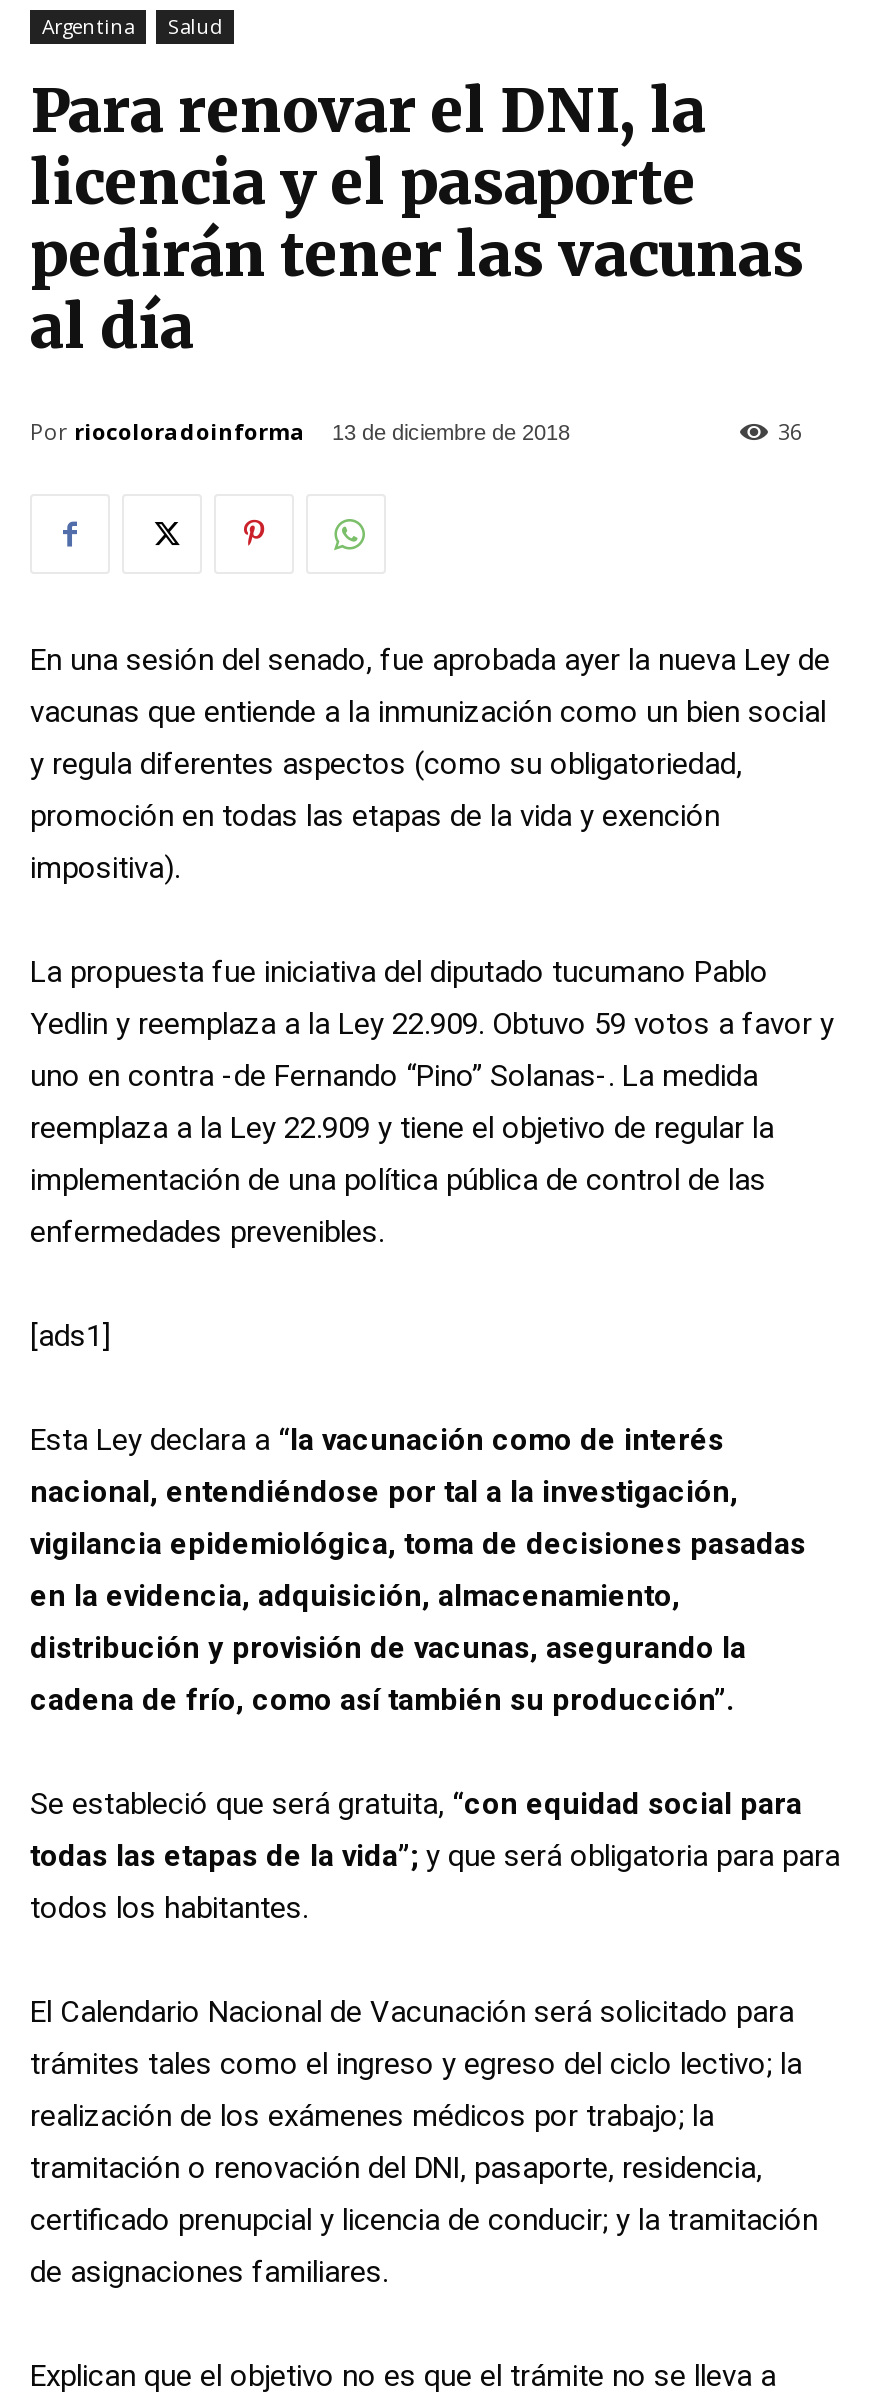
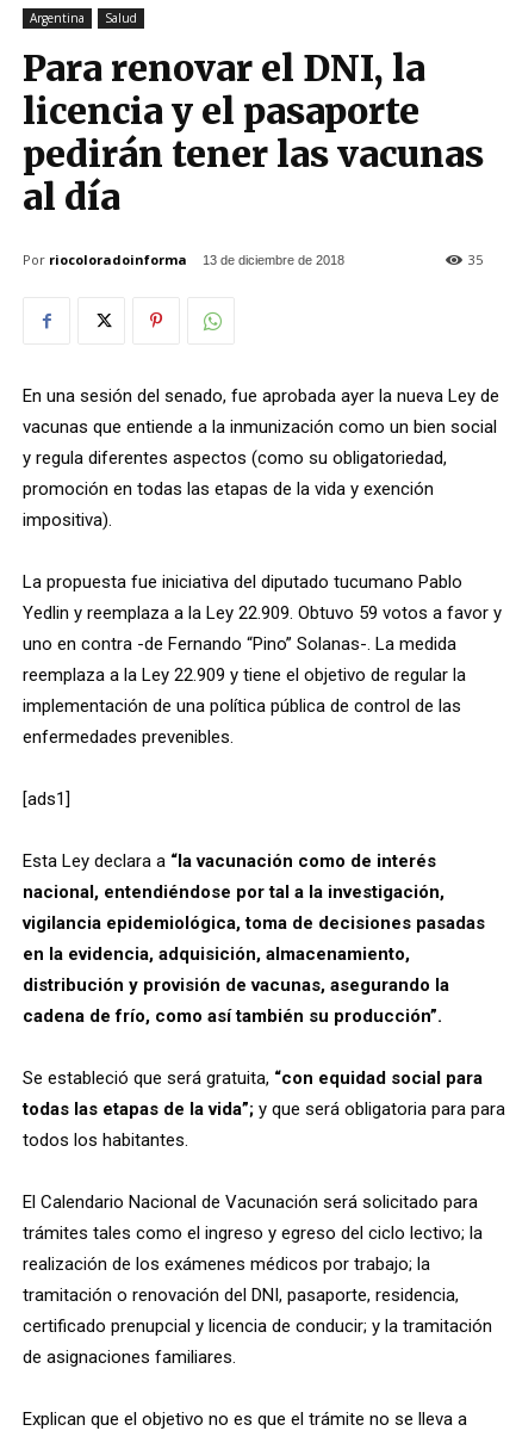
[778,416,802,446] 36 -> [468,251,483,268] 35

